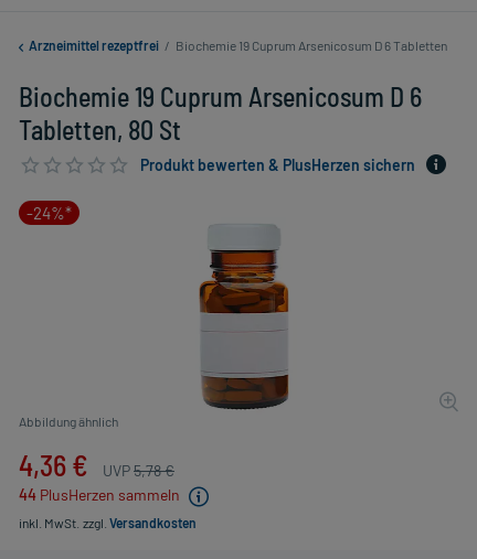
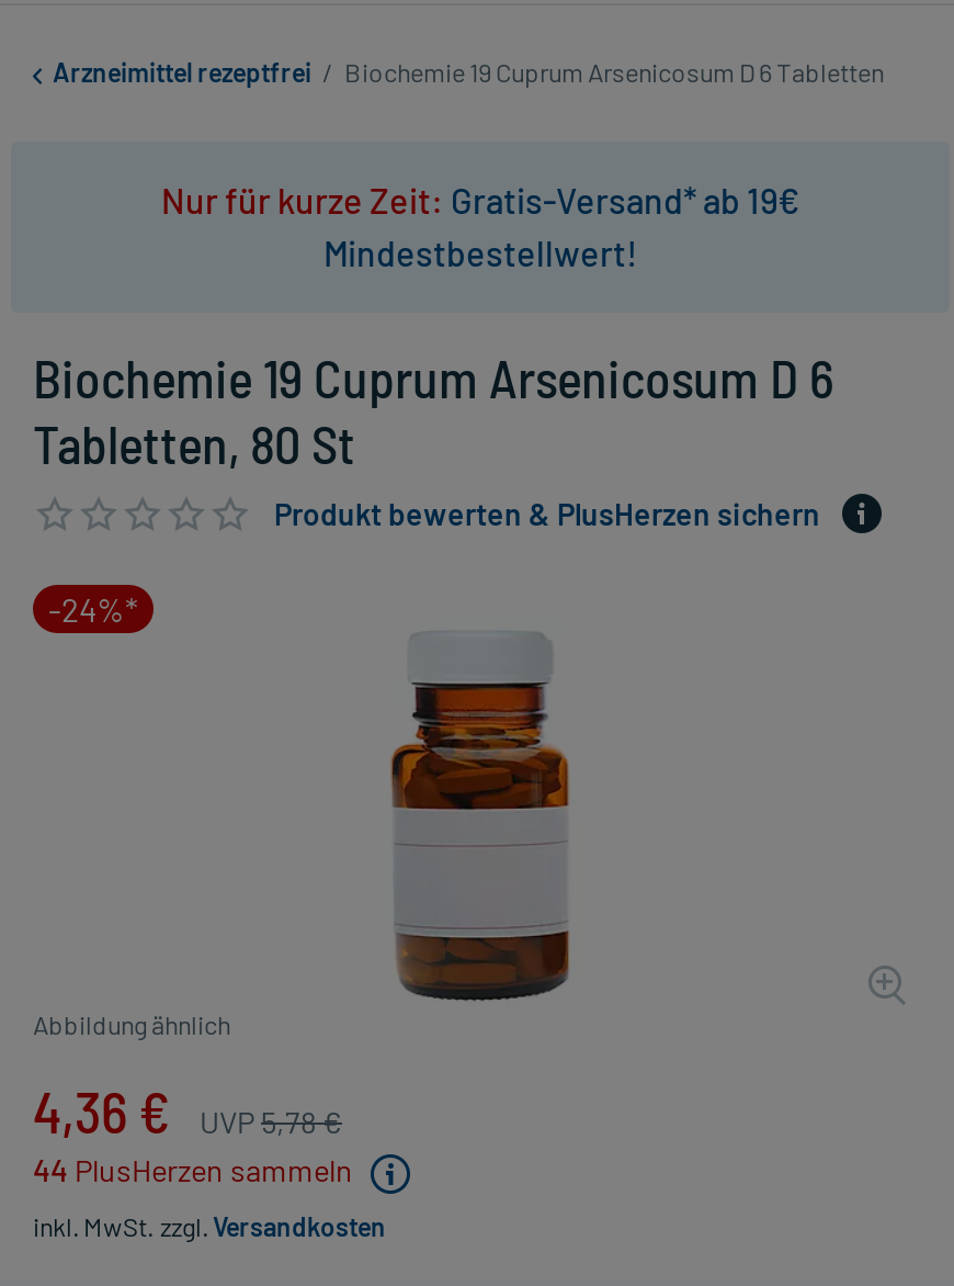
none -> [161,179,799,273] Nur für kurze Zeit: Gratis-Versand* ab 19€ | Mindestbestellwert!

